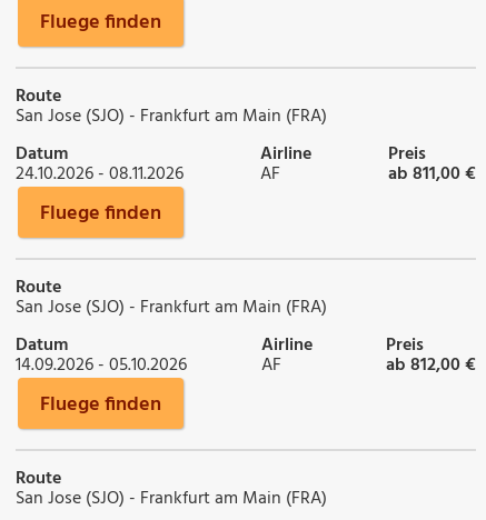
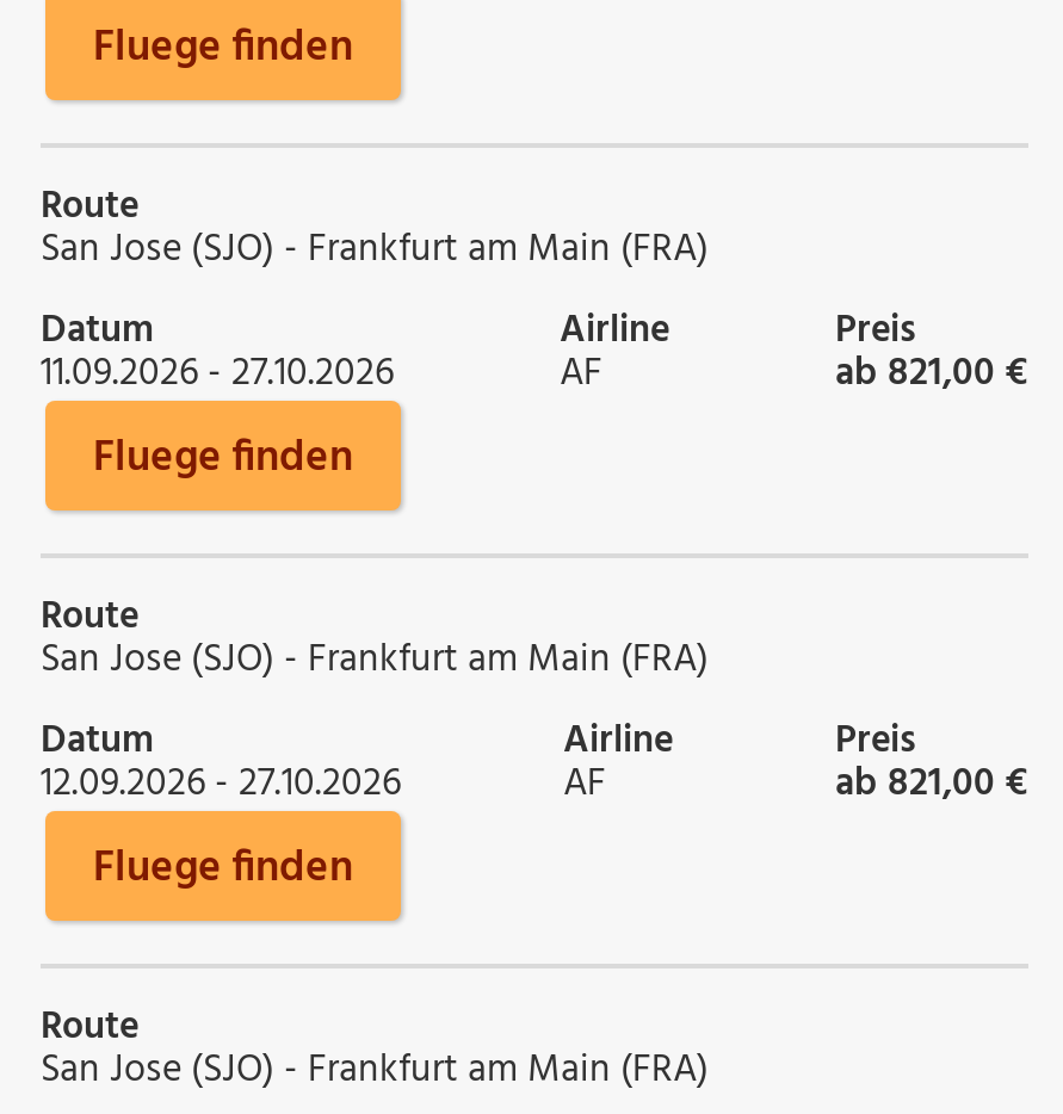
[16,160,184,189] 24.10.2026 - 08.11.2026 -> [41,344,394,406] 11.09.2026 - 27.10.2026
[388,160,476,189] ab 811,00 € -> [835,344,1028,406] ab 821,00 €
[16,351,187,380] 14.09.2026 - 05.10.2026 -> [41,754,401,816] 12.09.2026 - 27.10.2026
[386,351,476,380] ab 812,00 € -> [835,754,1028,816] ab 821,00 €

